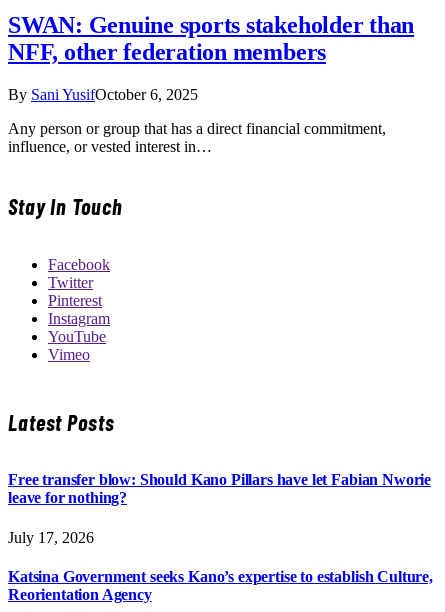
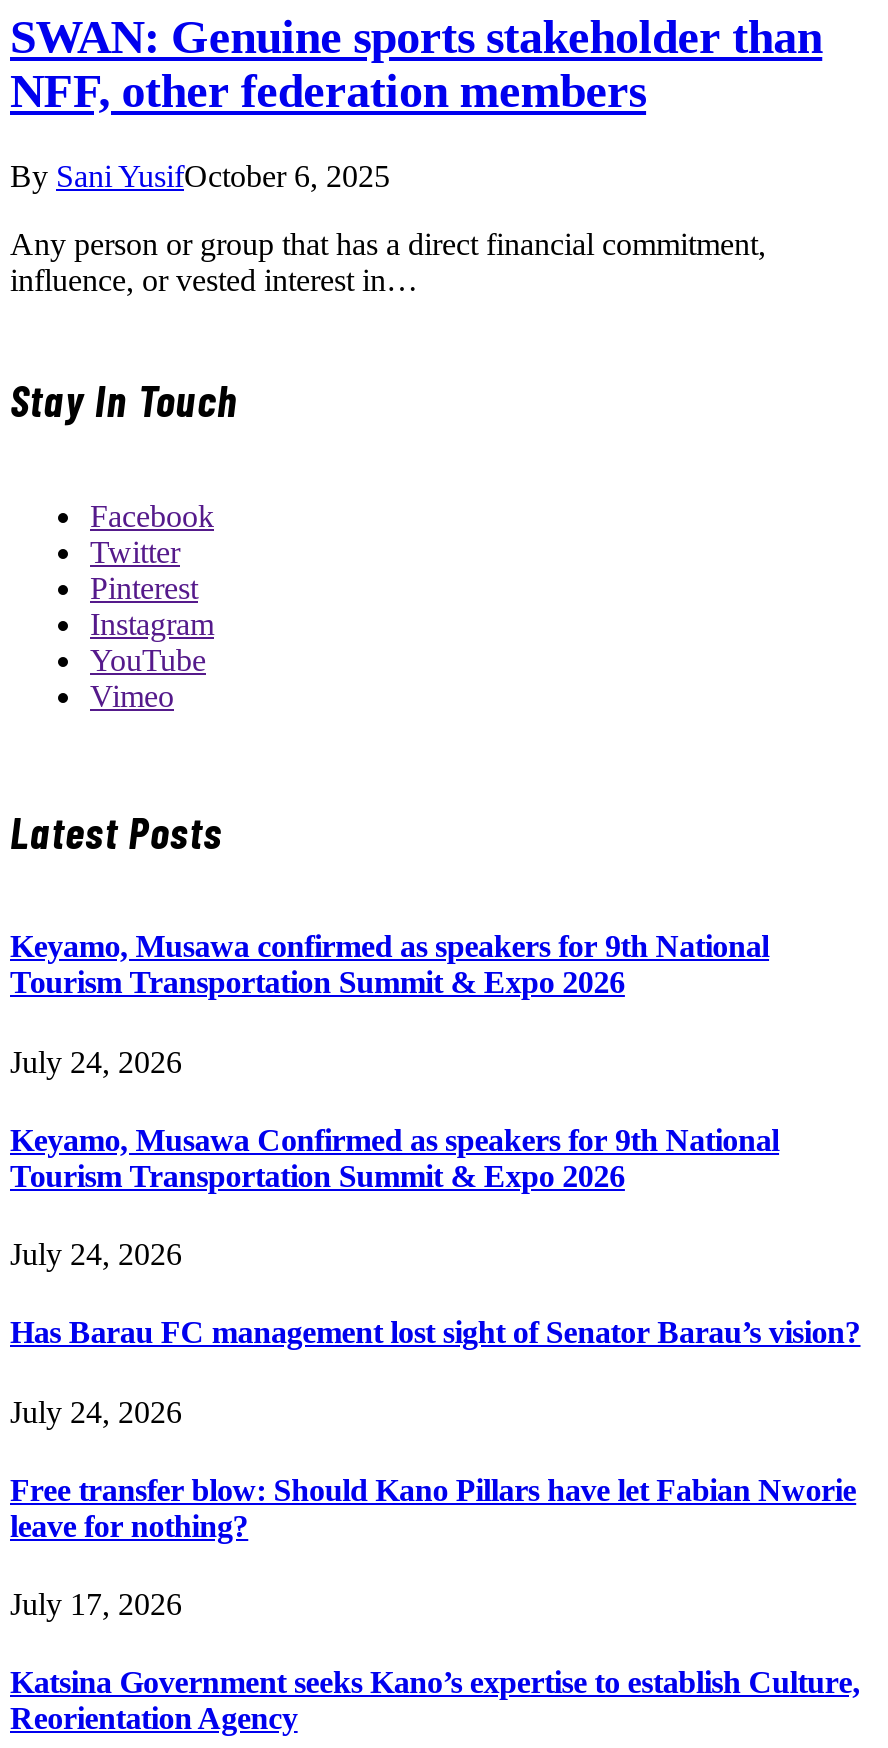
none -> [10,930,860,1428] Keyamo, Musawa confirmed as speakers for 9th National | Tourism Transportation Summit & Expo 2026 | July 24, 2026 | Keyamo, Musawa Confirmed as speakers for 9th National | Tourism Transportation Summit & Expo 2026 | July 24, 2026 | Has Barau FC management lost sight of Senator Barau’s vision? | July 24, 2026

